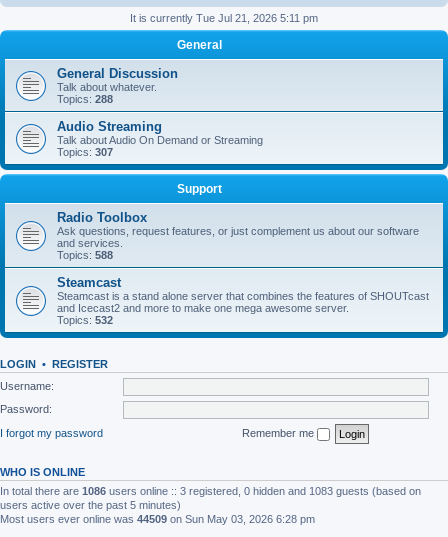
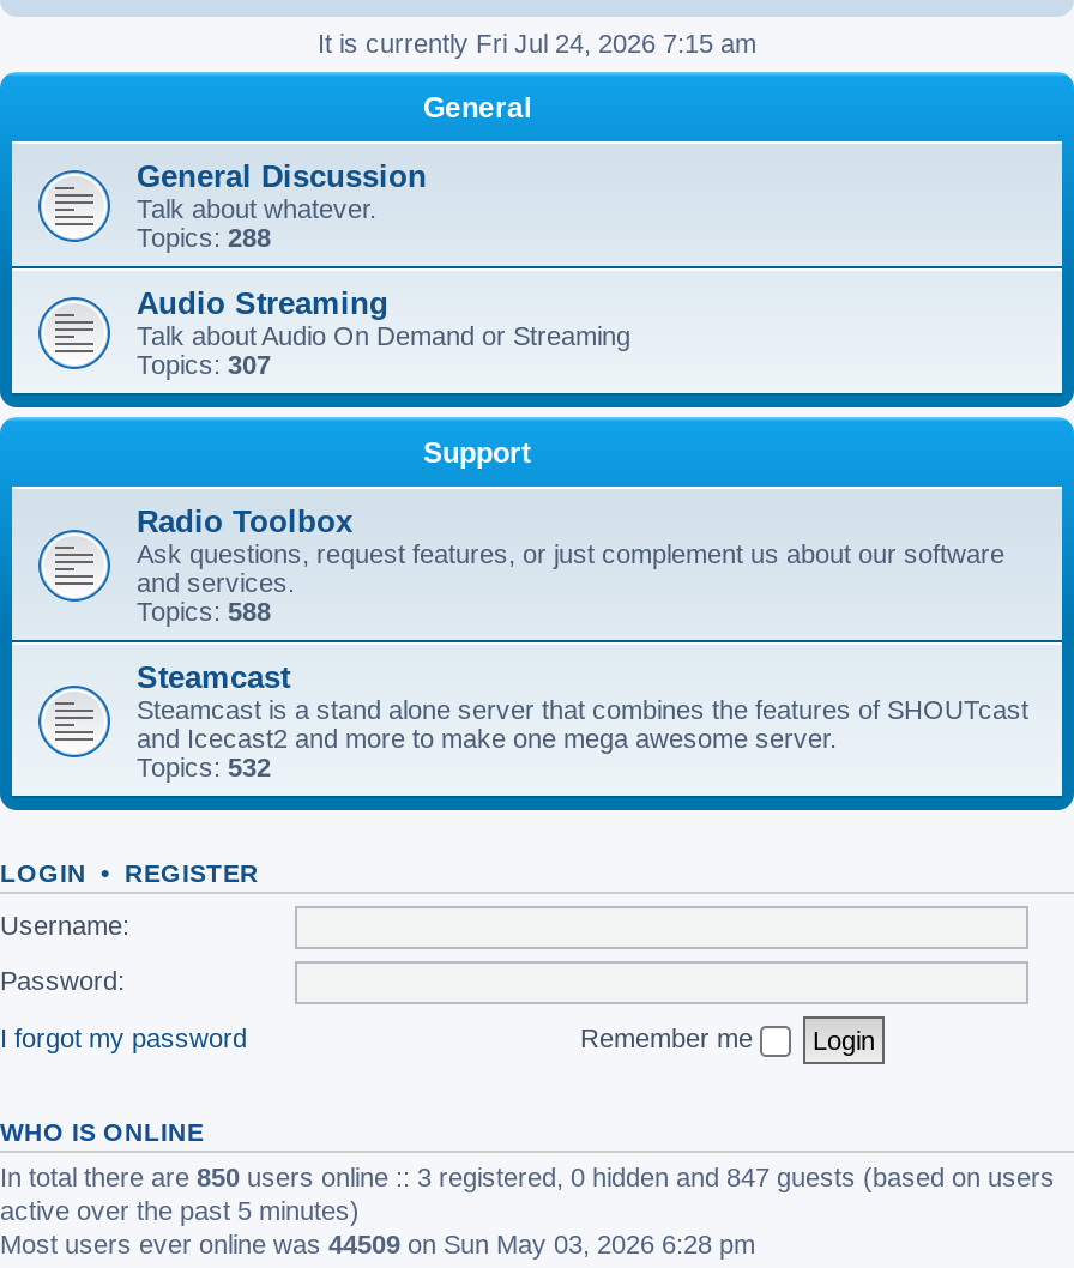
[130,12,318,24] It is currently Tue Jul 21, 2026 5:11 pm -> [318,29,756,58] It is currently Fri Jul 24, 2026 7:15 am
[0,484,421,510] In total there are 1086 users online :: 3 registered, 0 hidden and 1083 guests (based on | users active over the past 5 minutes) -> [0,1161,1055,1224] In total there are 850 users online :: 3 registered, 0 hidden and 847 guests (based on users | active over the past 5 minutes)

